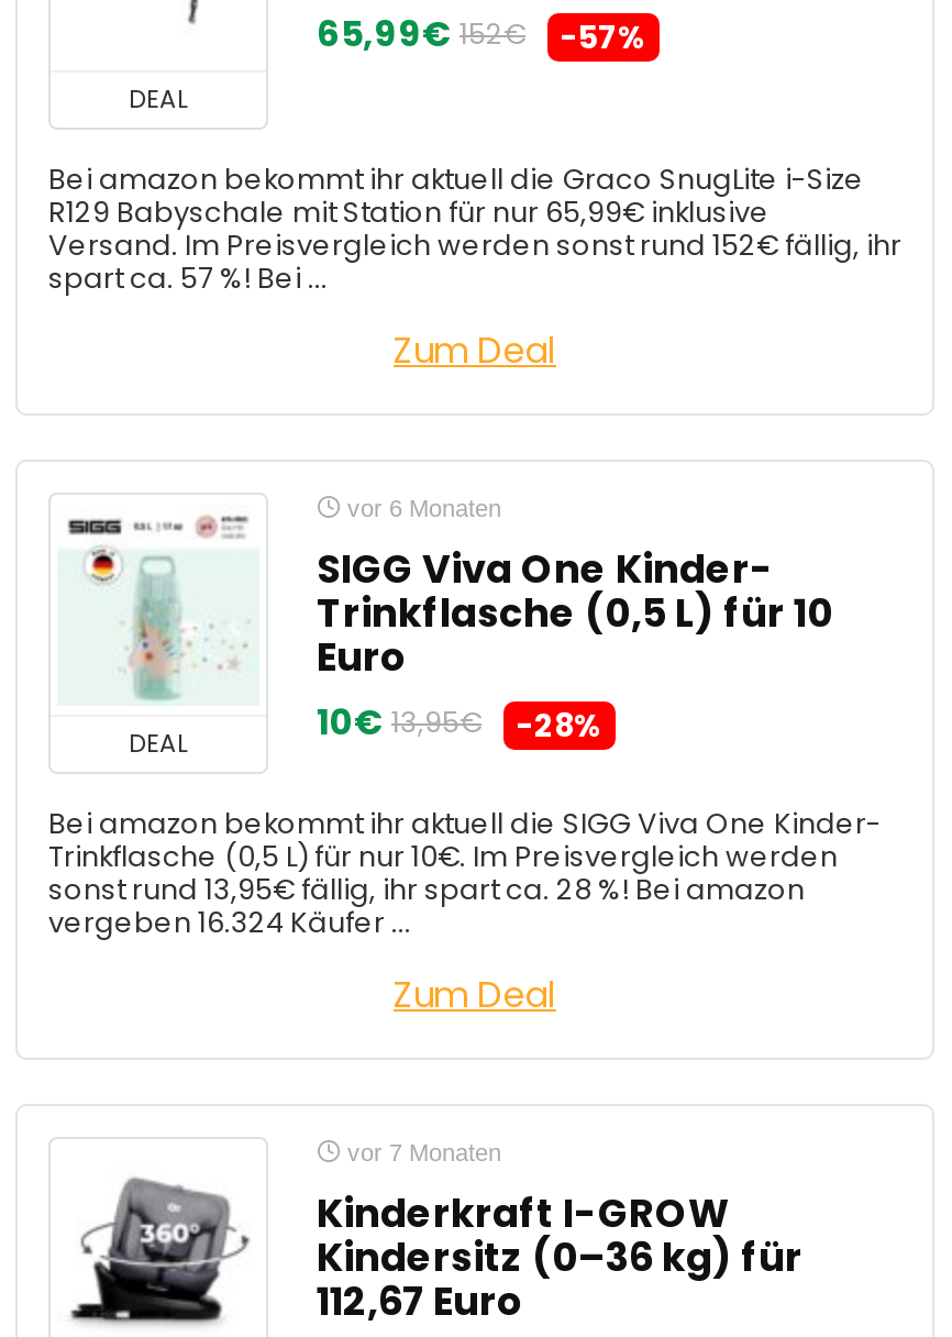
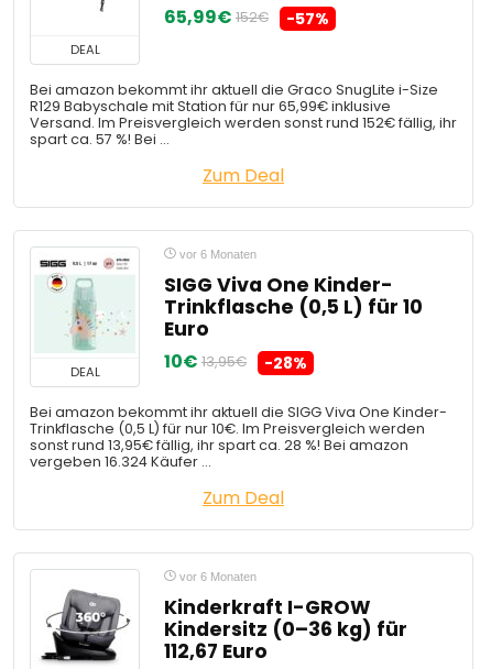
[341,1139,501,1165] vor 7 Monaten -> [176,570,257,583] vor 6 Monaten

